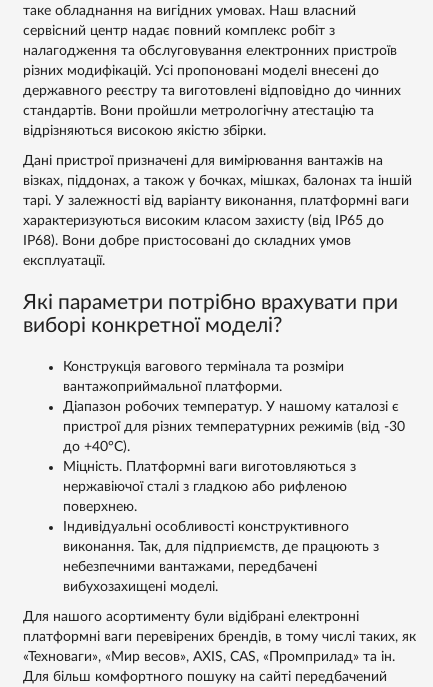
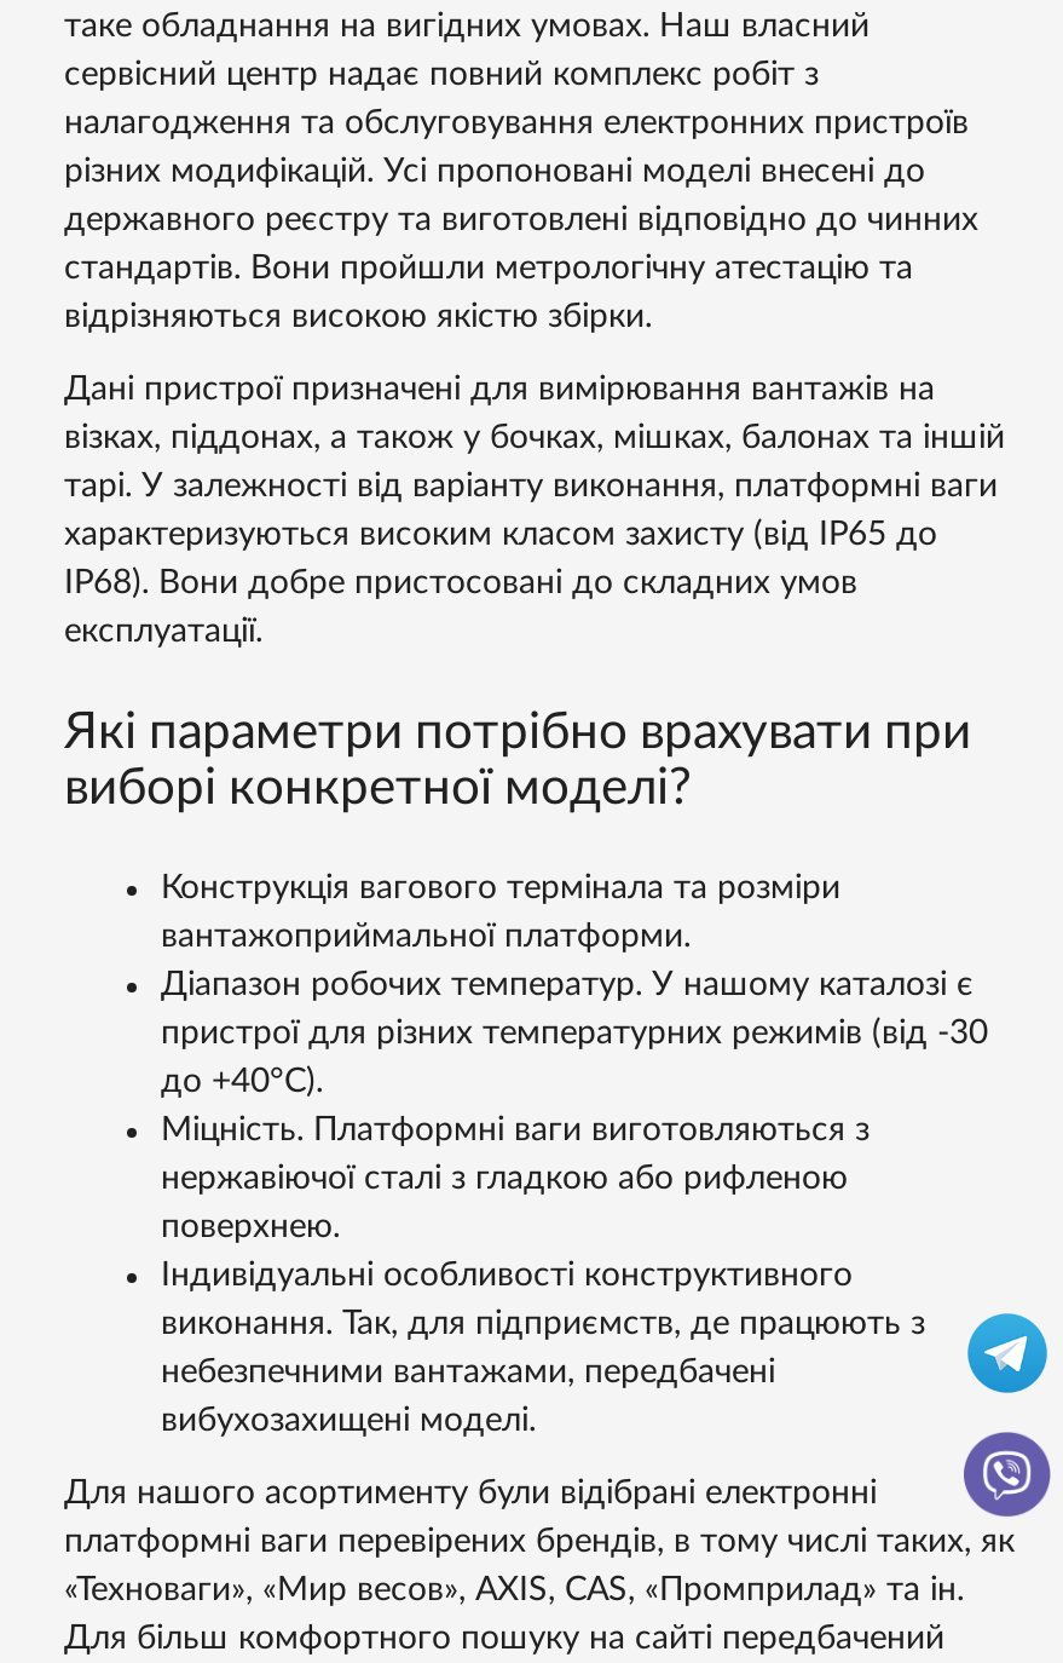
none -> [964,1310,1051,1397] [image]
none -> [961,1428,1053,1520] [image]

